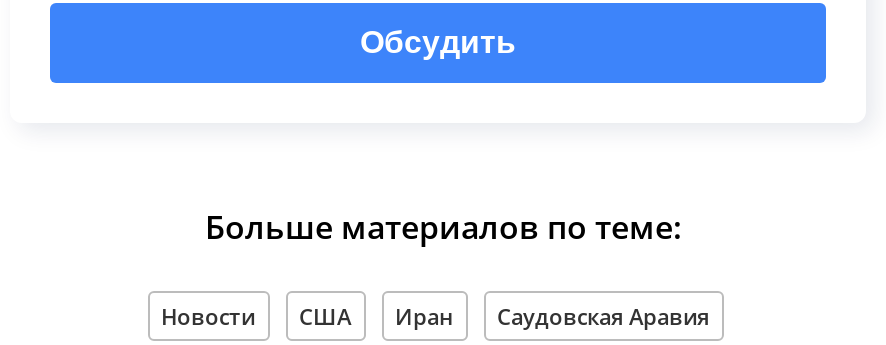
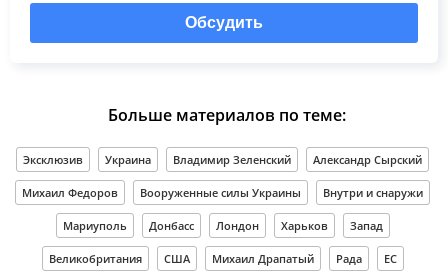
[161,302,255,332] Новости -> [22,152,423,266] Эксклюзив | Украина | Владимир Зеленский | Александр Сырский | Михаил Федоров | Вооруженные силы Украины | Внутри и снаружи | Мариуполь | Донбасс | Лондон | Харьков | Запад | Великобритания
[395,302,709,332] Иран | Саудовская Аравия -> [211,251,396,266] Михаил Драпатый | Рада | ЕС

